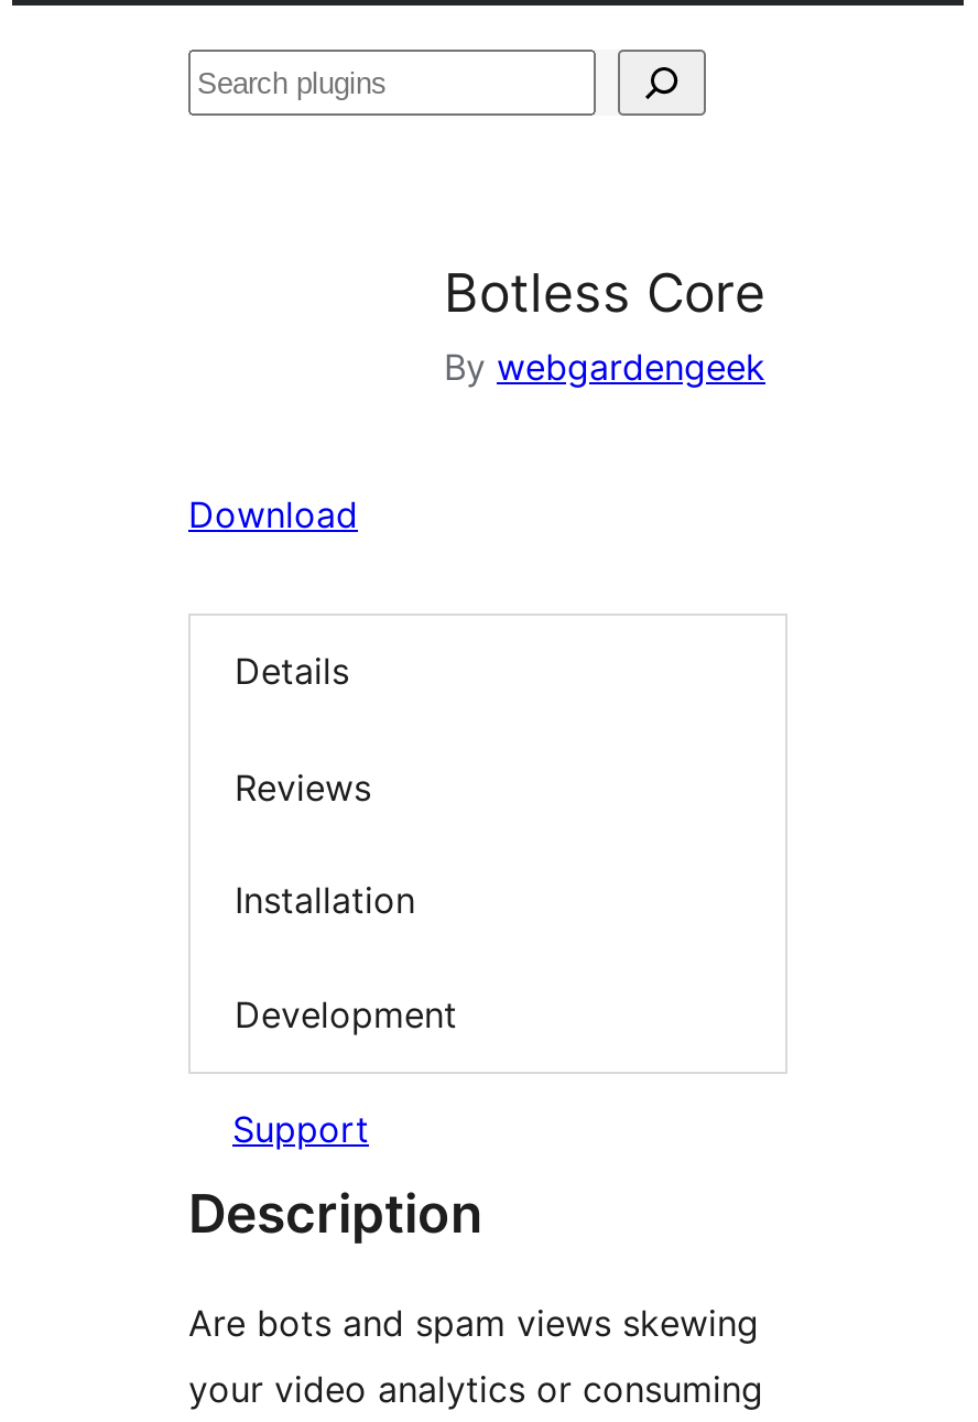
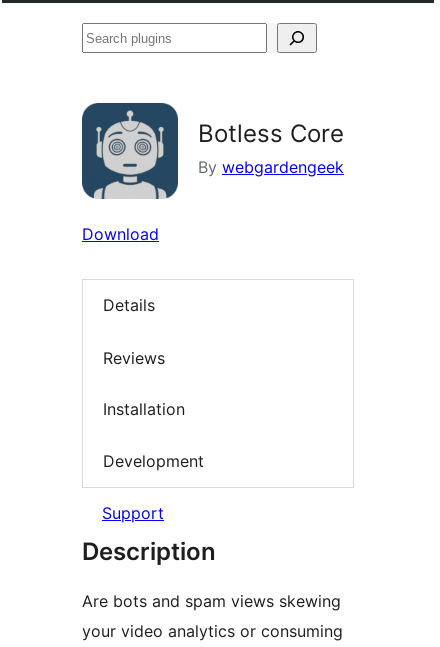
none -> [81,102,179,200] [image]

